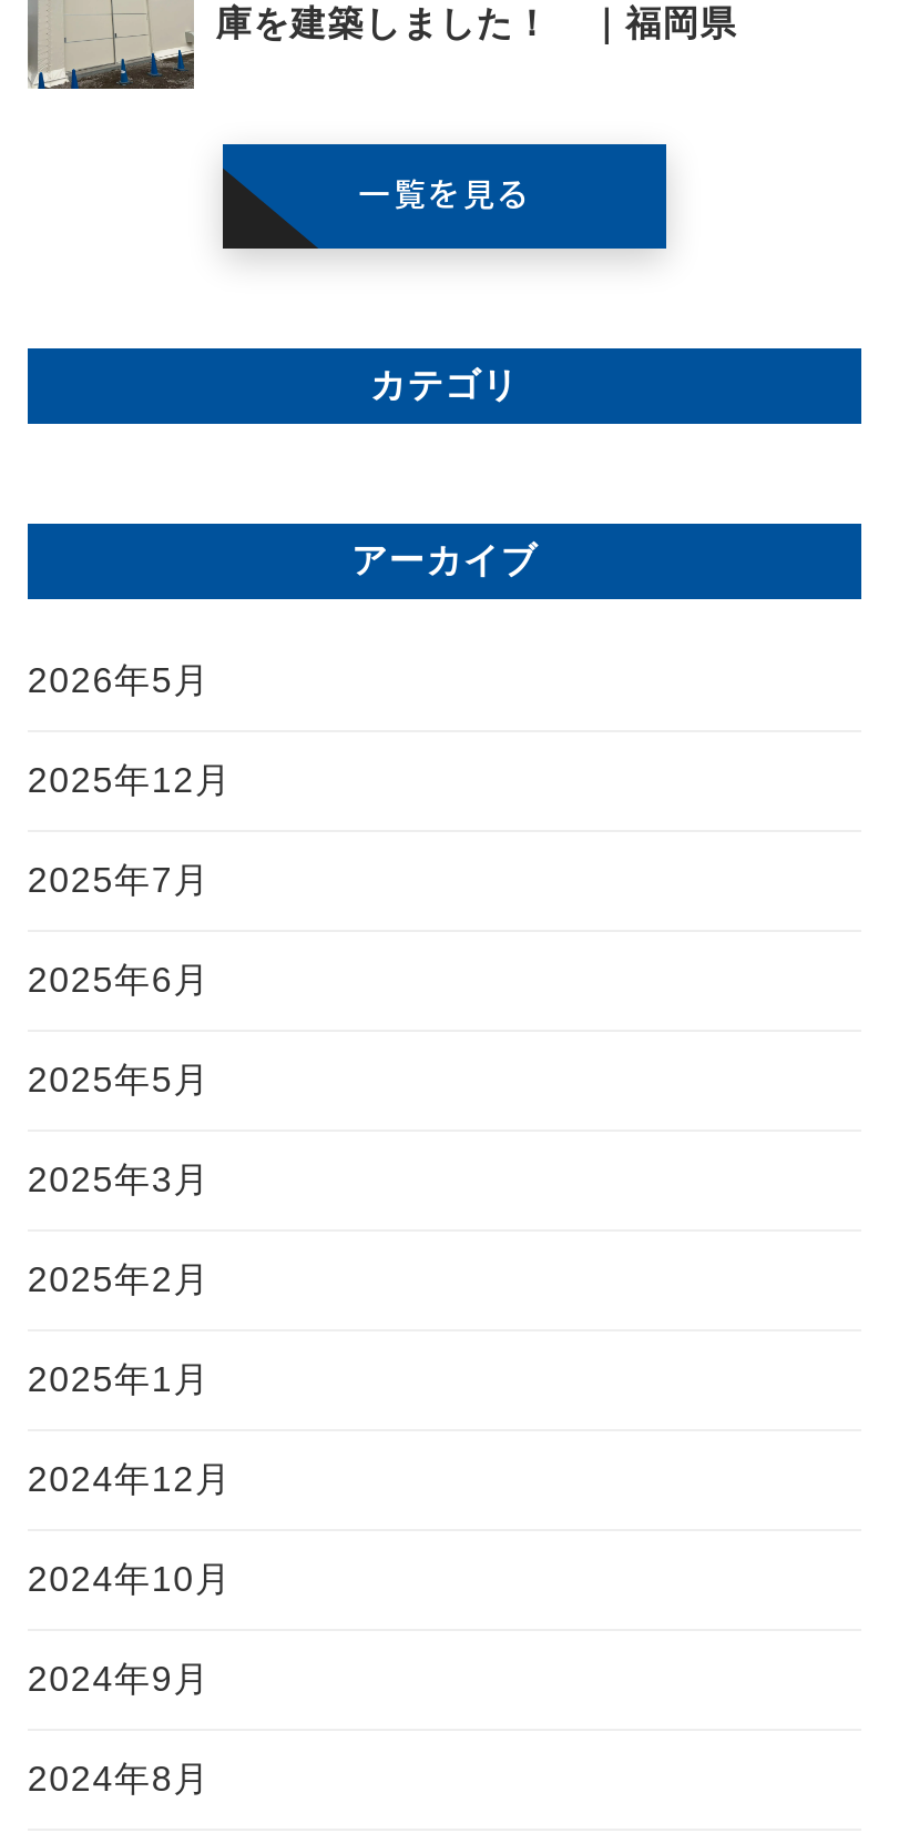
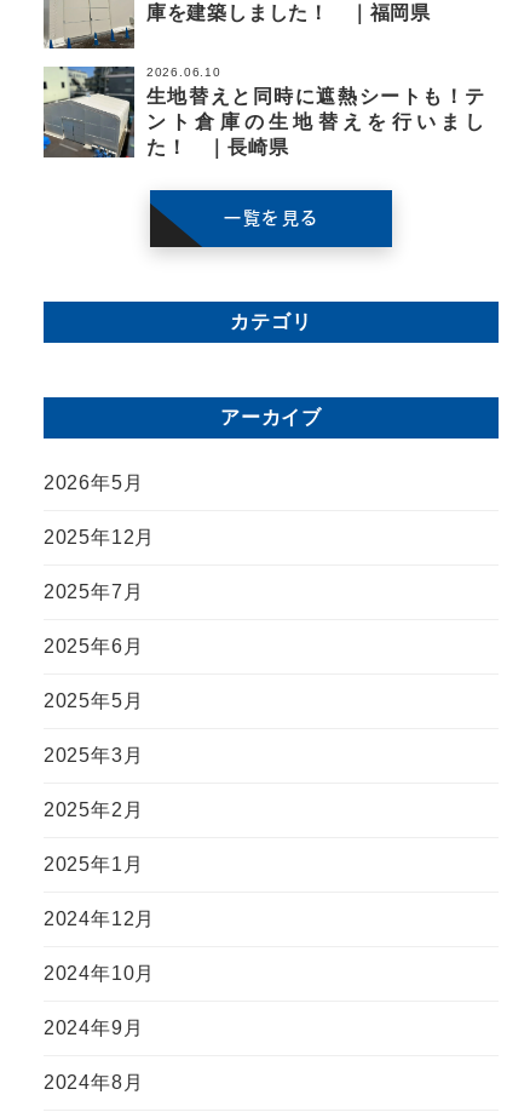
none -> [42,65,485,159] [image] | 2026.06.10 | 生地替えと同時に遮熱シートも！テ | ント倉庫の生地替えを行いまし | た！ ｜長崎県

